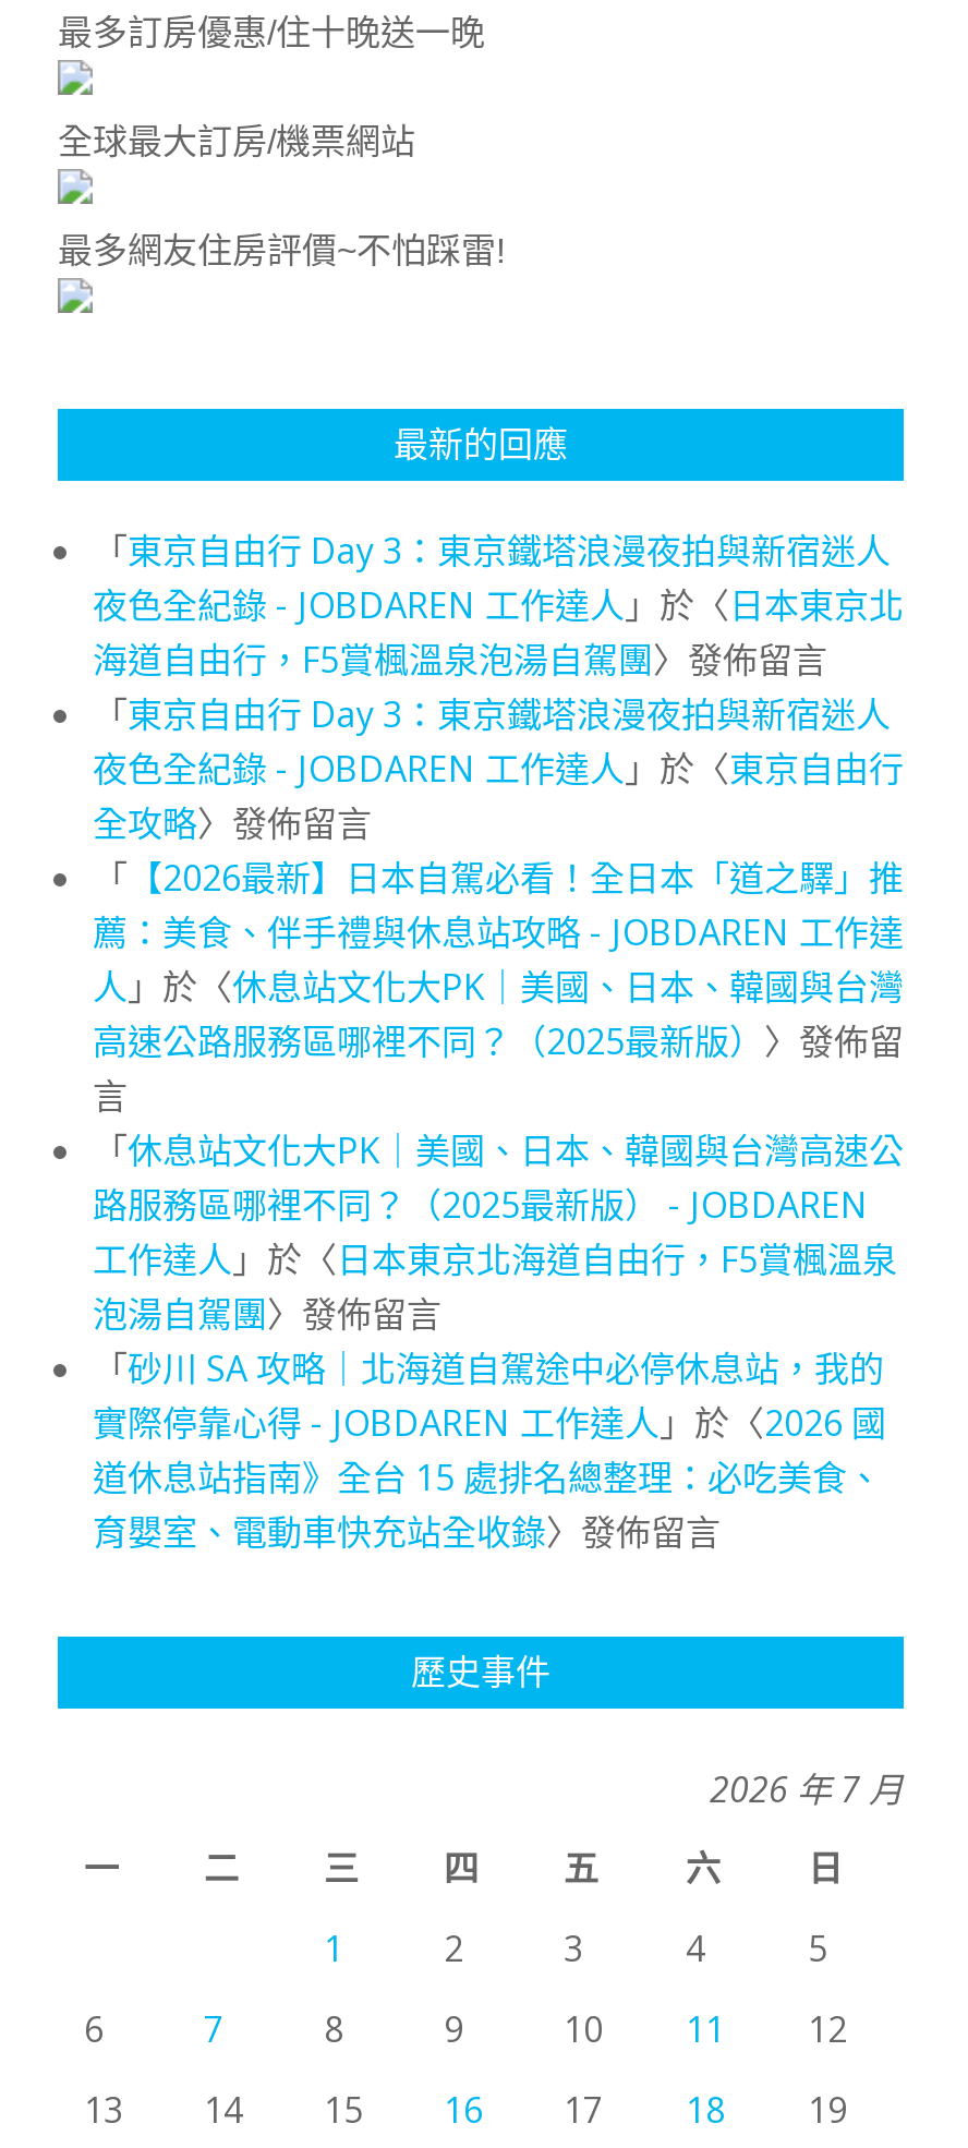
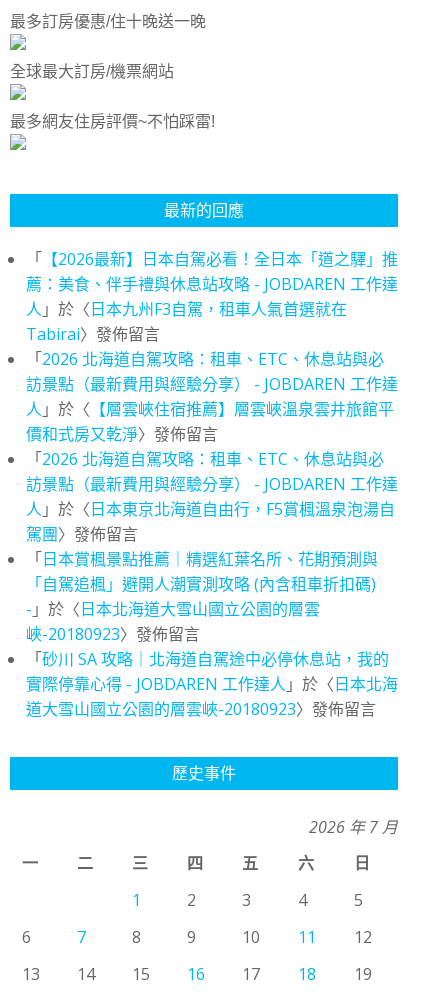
[93,527,904,847] 「東京自由行 Day 3：東京鐵塔浪漫夜拍與新宿迷人 | 夜色全紀錄 - JOBDAREN 工作達人」於〈日本東京北 | 海道自由行，F5賞楓溫泉泡湯自駕團〉發佈留言 | 「東京自由行 Day 3：東京鐵塔浪漫夜拍與新宿迷人 | 夜色全紀錄 - JOBDAREN 工作達人」於〈東京自由行 | 全攻略〉發佈留言 -> none
moved [93,854,904,956] -> [26,248,398,295]: 「【2026最新】日本自駕必看！全日本「道之驛」推 | 薦：美食、伴手禮與休息站攻略 - JOBDAREN 工作達
[93,963,904,1338] 人」於〈休息站文化大PK｜美國、日本、韓國與台灣 | 高速公路服務區哪裡不同？（2025最新版）〉發佈留 | 言 | 「休息站文化大PK｜美國、日本、韓國與台灣高速公 | 路服務區哪裡不同？（2025最新版） - JOBDAREN | 工作達人」於〈日本東京北海道自由行，F5賞楓溫泉 | 泡湯自駕團〉發佈留言 -> [26,298,398,645] 人」於〈日本九州F3自駕，租車人氣首選就在 | Tabirai〉發佈留言 | 「2026 北海道自駕攻略：租車、ETC、休息站與必 | 訪景點（最新費用與經驗分享） - JOBDAREN 工作達 | 人」於〈【層雲峽住宿推薦】層雲峽溫泉雲井旅館平 | 價和式房又乾淨〉發佈留言 | 「2026 北海道自駕攻略：租車、ETC、休息站與必 | 訪景點（最新費用與經驗分享） - JOBDAREN 工作達 | 人」於〈日本東京北海道自由行，F5賞楓溫泉泡湯自 | 駕團〉發佈留言 | 「日本賞楓景點推薦｜精選紅葉名所、花期預測與 | 「自駕追楓」避開人潮實測攻略 (內含租車折扣碼) | -」於〈日本北海道大雪山國立公園的層雲 | 峽-20180923〉發佈留言
moved [93,1344,884,1392] -> [26,648,389,670]: 「砂川 SA 攻略｜北海道自駕途中必停休息站，我的
[93,1399,886,1556] 實際停靠心得 - JOBDAREN 工作達人」於〈2026 國 | 道休息站指南》全台 15 處排名總整理：必吃美食、 | 育嬰室、電動車快充站全收錄〉發佈留言 -> [26,673,398,720] 實際停靠心得 - JOBDAREN 工作達人」於〈日本北海 | 道大雪山國立公園的層雲峽-20180923〉發佈留言

